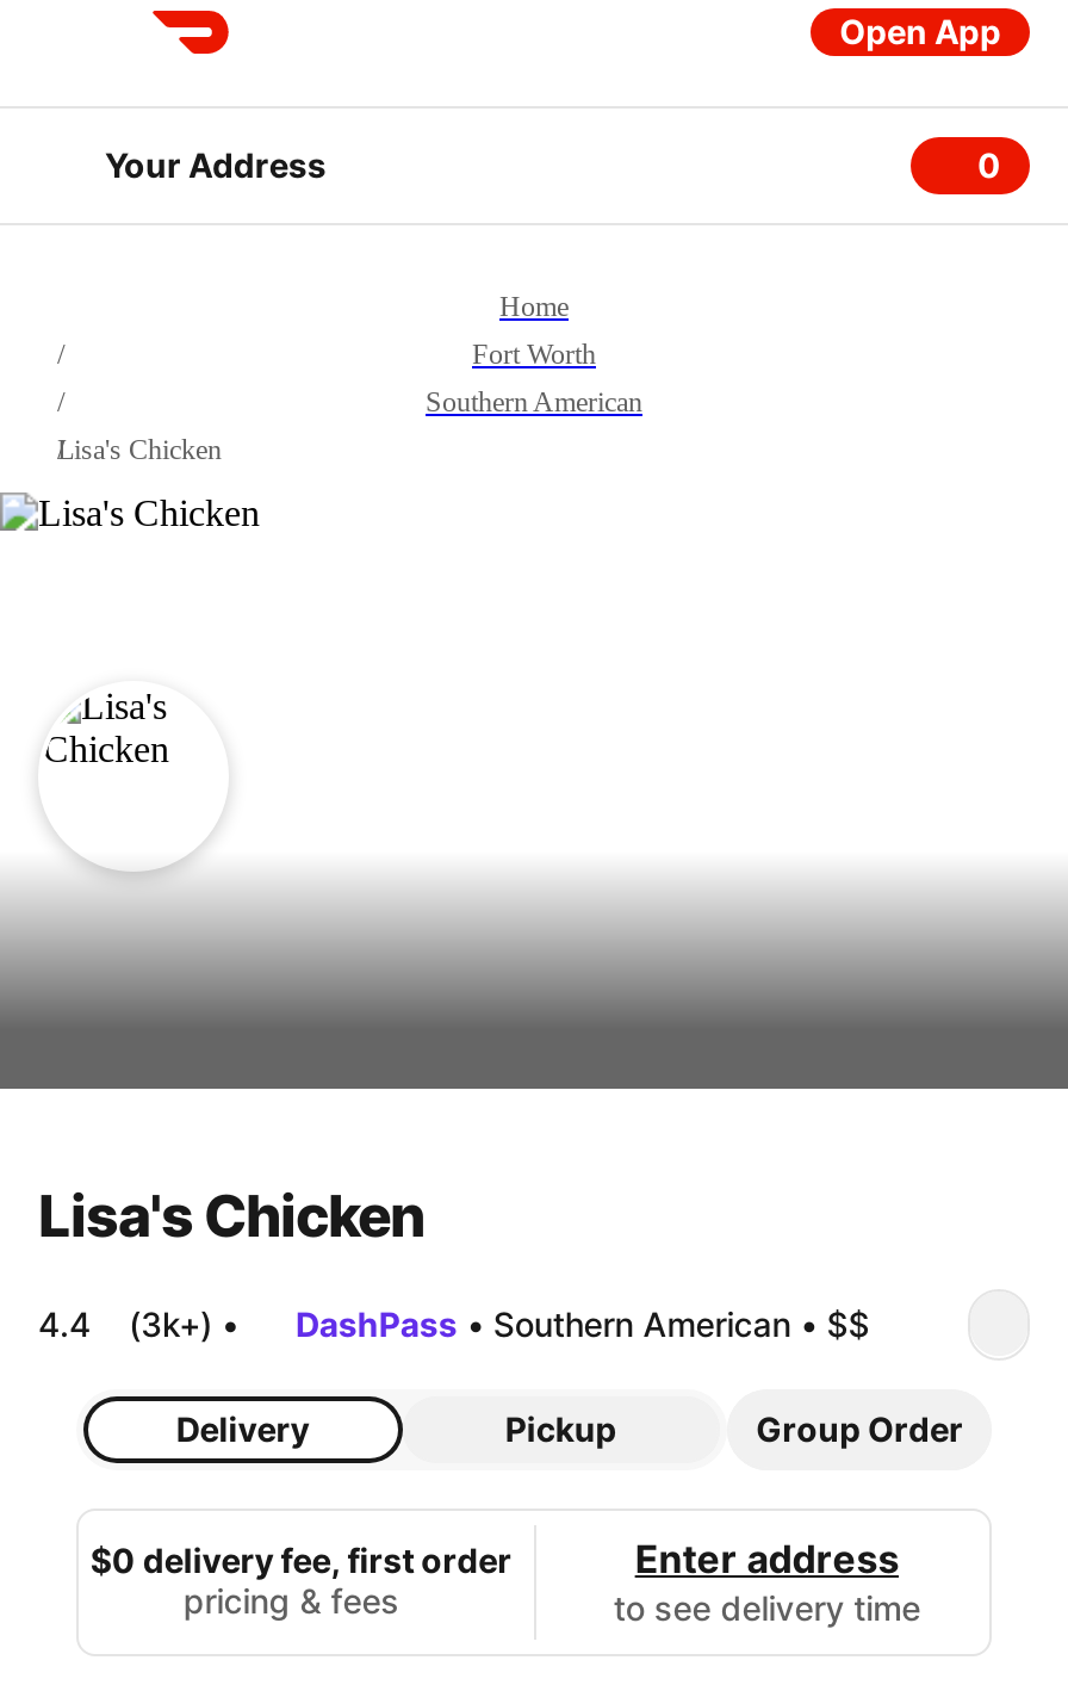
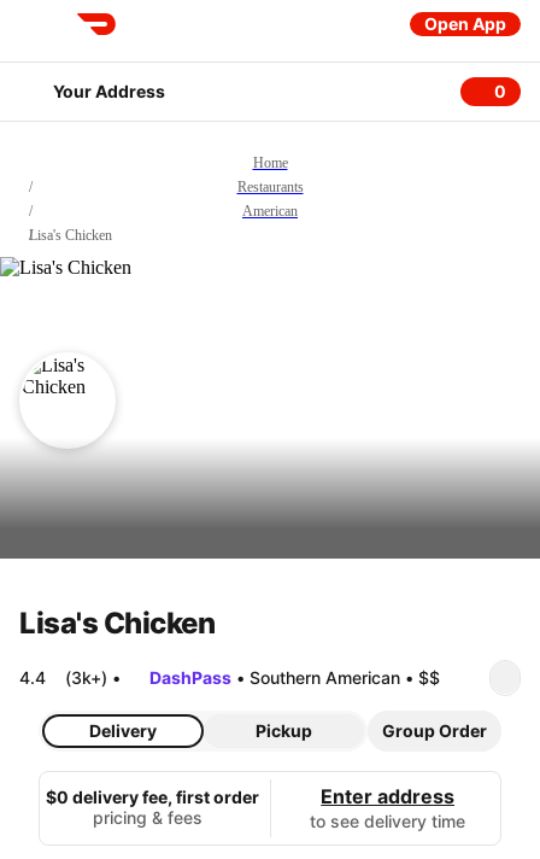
[472,337,596,371] Fort Worth -> [237,179,303,195] Restaurants
[426,385,642,419] Southern American -> [242,203,298,220] American

